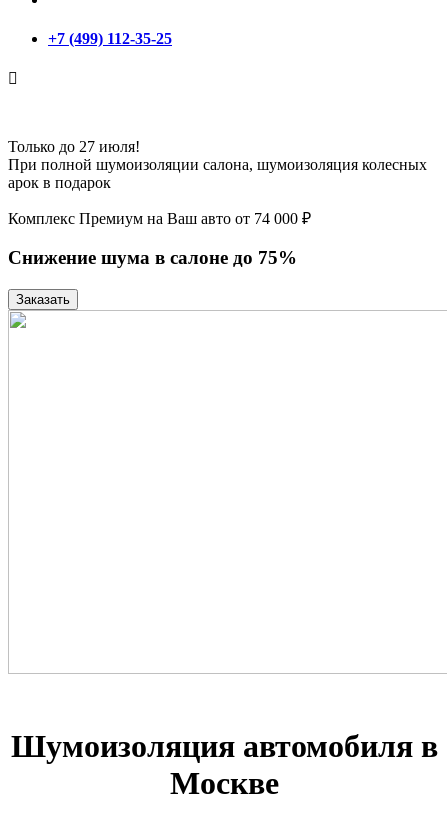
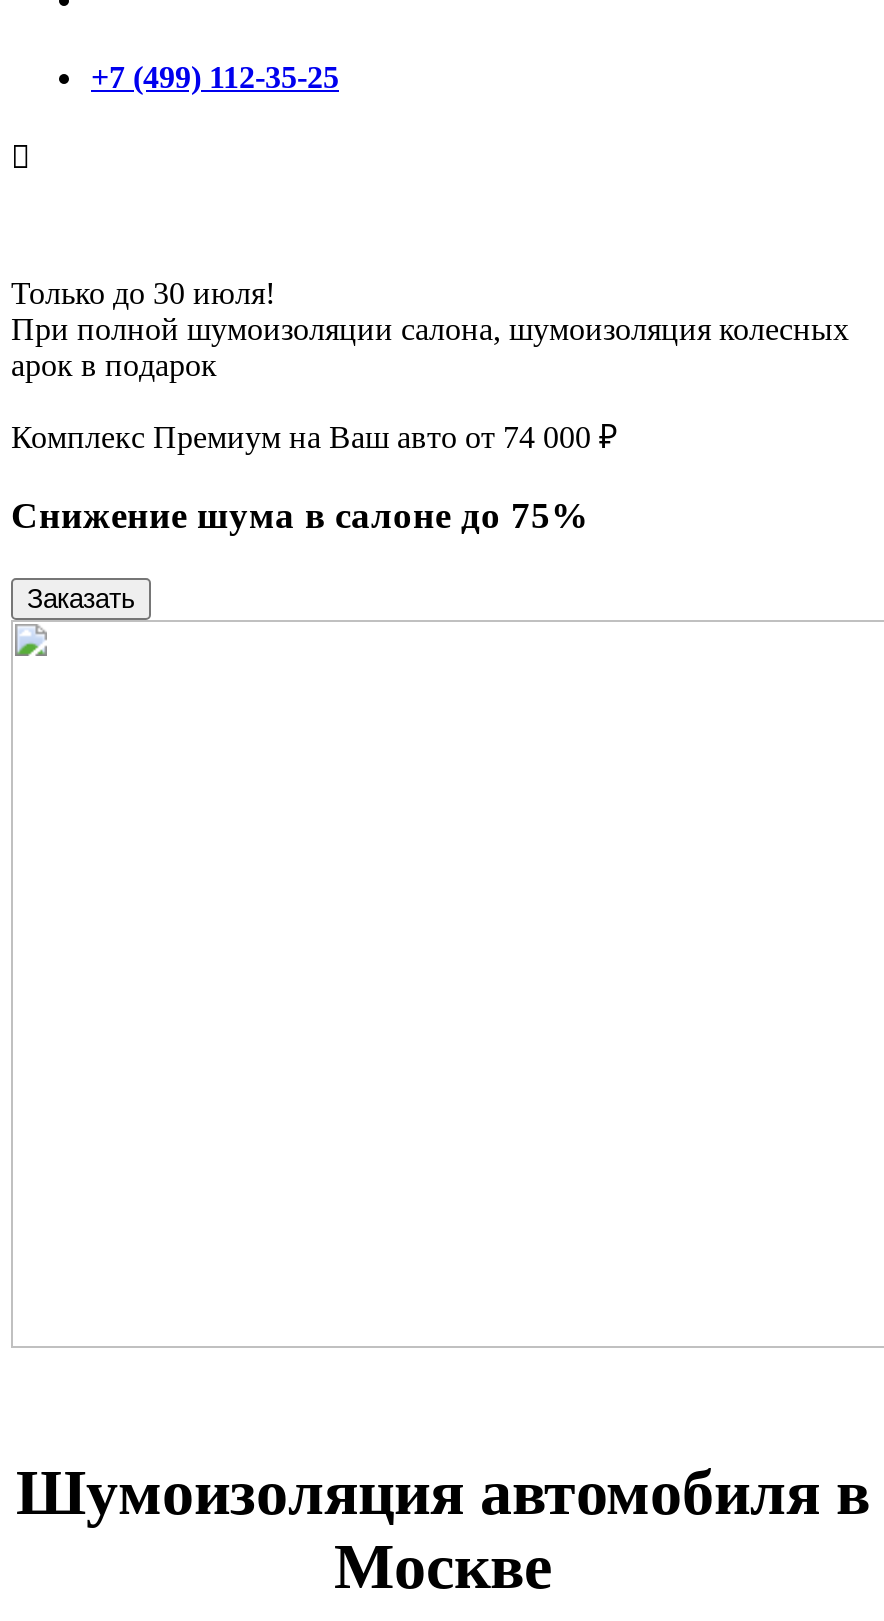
[8,137,140,154] Только до 27 июля! -> [11,275,275,309] Только до 30 июля!

